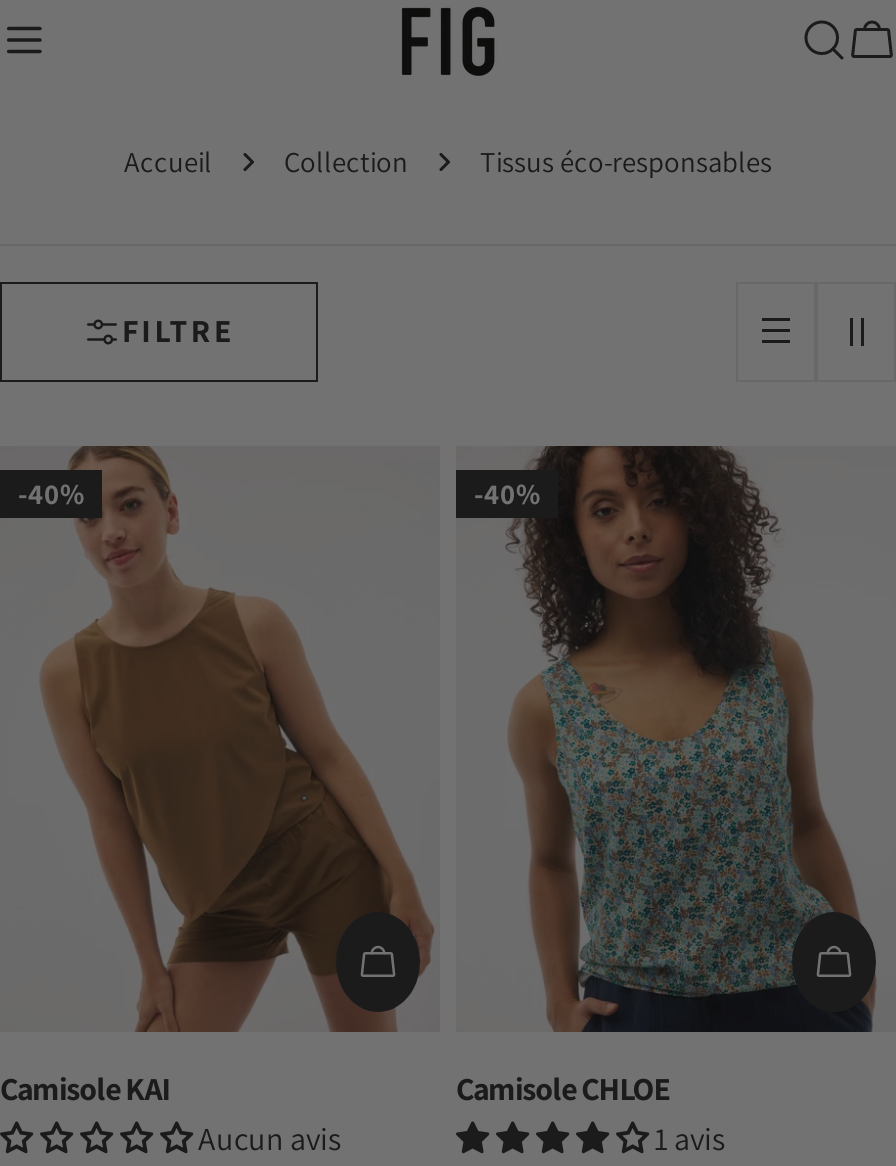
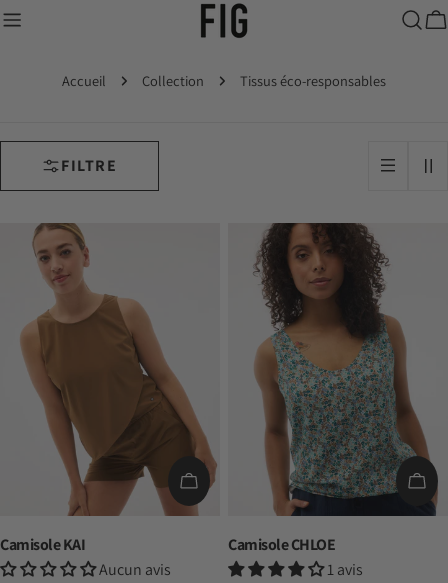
[18,474,84,512] -40% -> none
[474,474,540,512] -40% -> none

